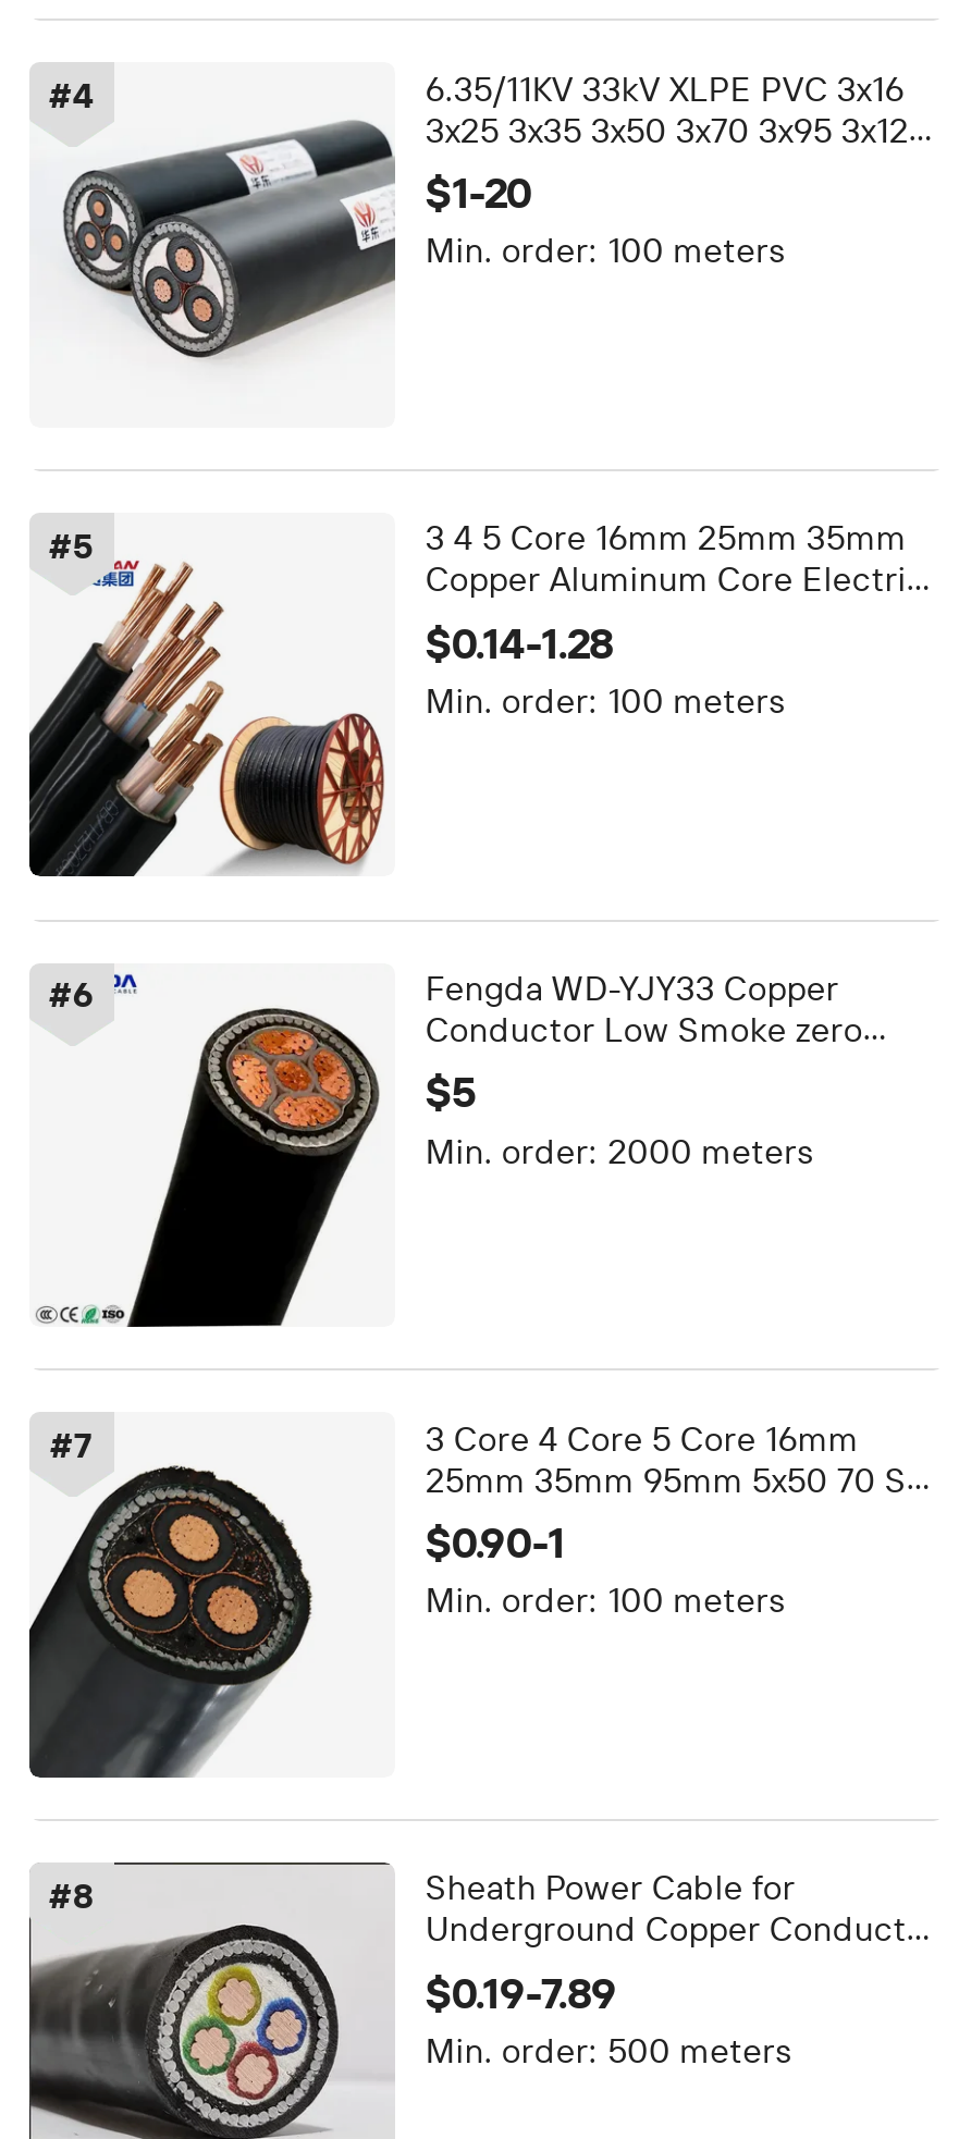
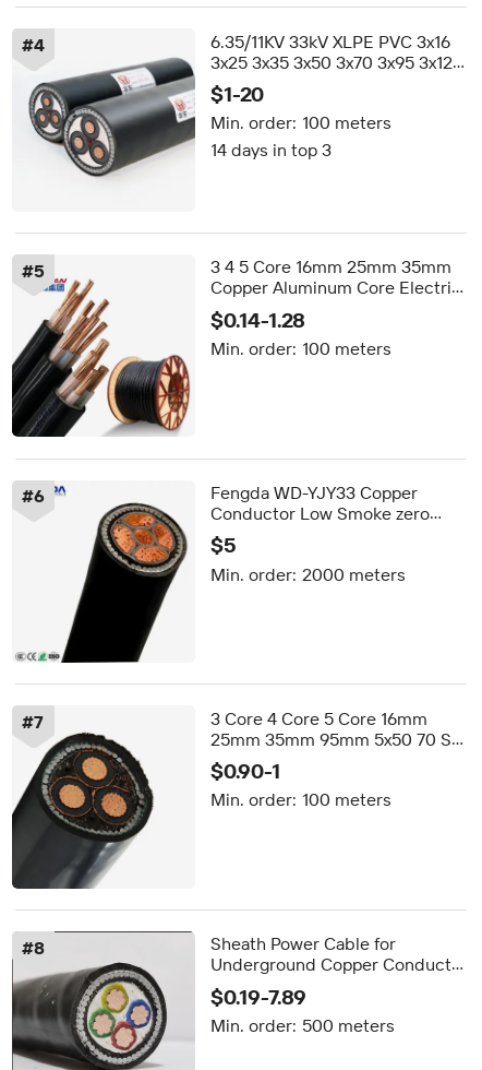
none -> [210,140,331,161] 14 days in top 3

